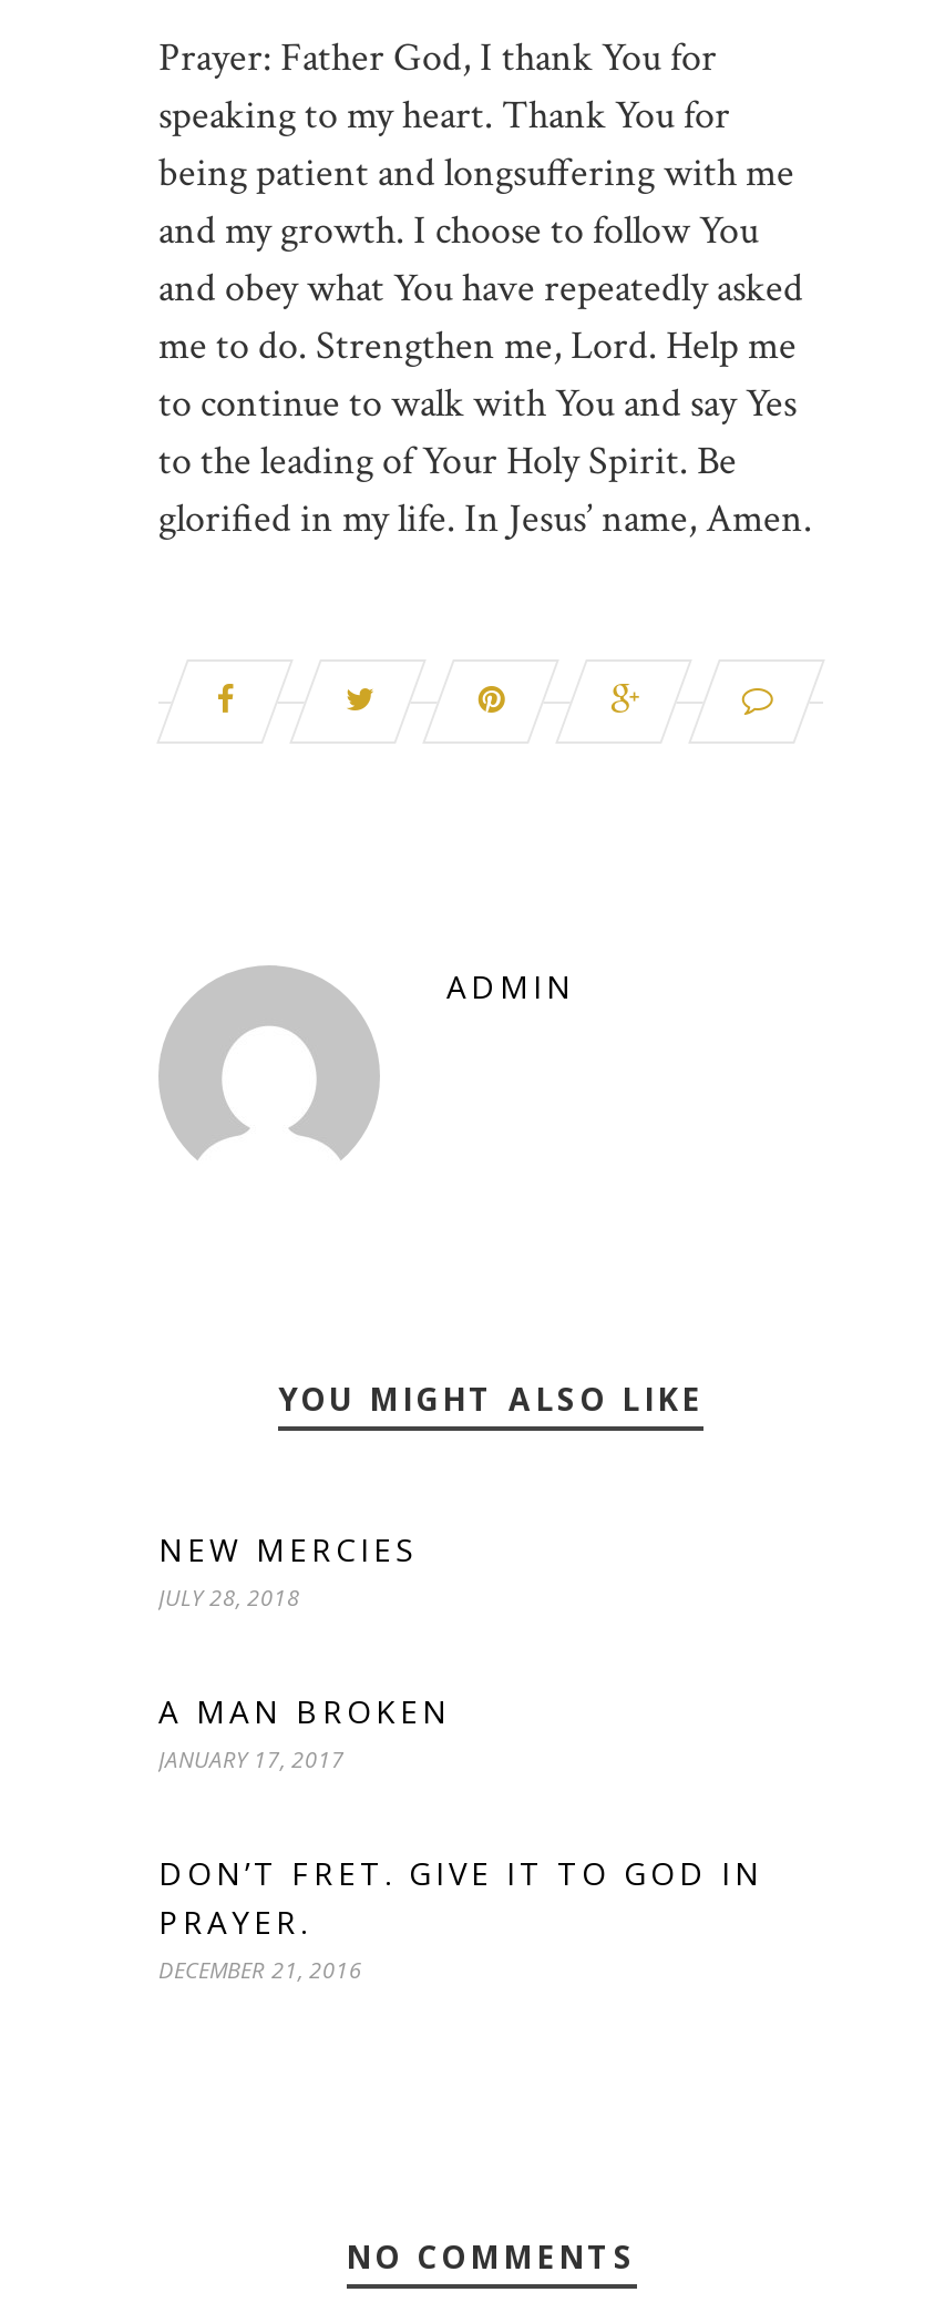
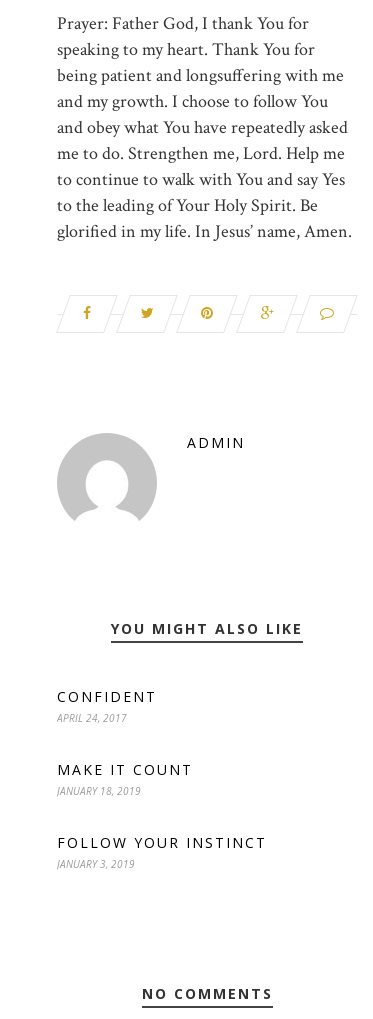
[158,1528,418,1612] NEW MERCIES | JULY 28, 2018 -> [57,687,157,725] CONFIDENT | APRIL 24, 2017
[158,1690,451,1774] A MAN BROKEN | JANUARY 17, 2017 -> [57,760,193,798] MAKE IT COUNT | JANUARY 18, 2019
[158,1852,763,1985] DON’T FRET. GIVE IT TO GOD IN | PRAYER. | DECEMBER 21, 2016 -> [57,833,267,871] FOLLOW YOUR INSTINCT | JANUARY 3, 2019

